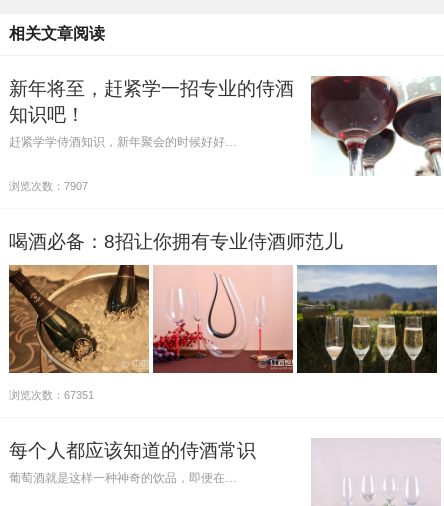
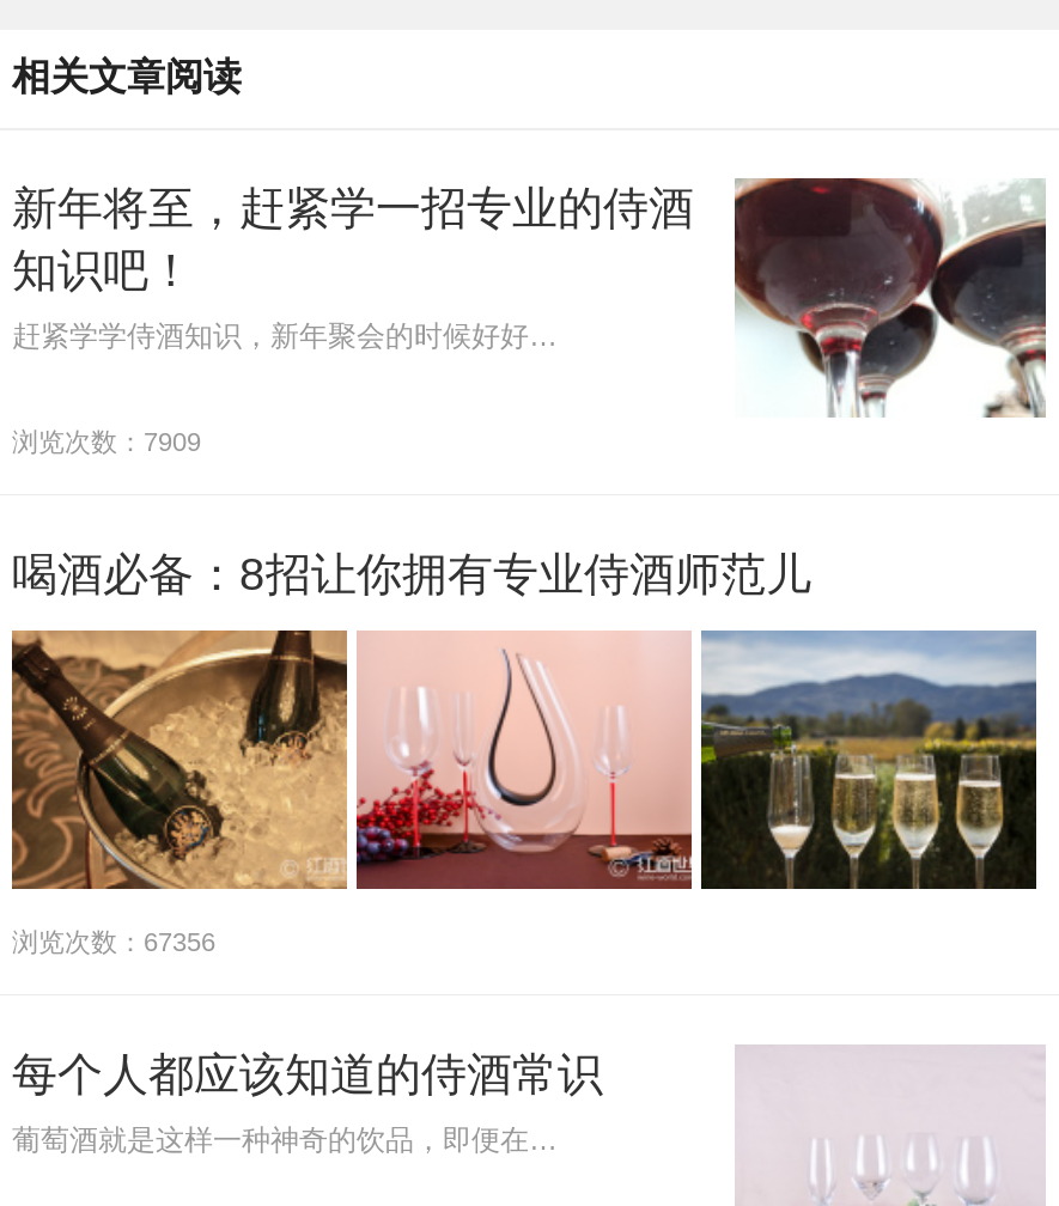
[9,180,88,192] 浏览次数：7907 -> [12,426,201,454] 浏览次数：7909
[9,389,94,401] 浏览次数：67351 -> [12,927,215,956] 浏览次数：67356

